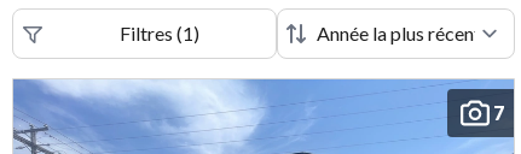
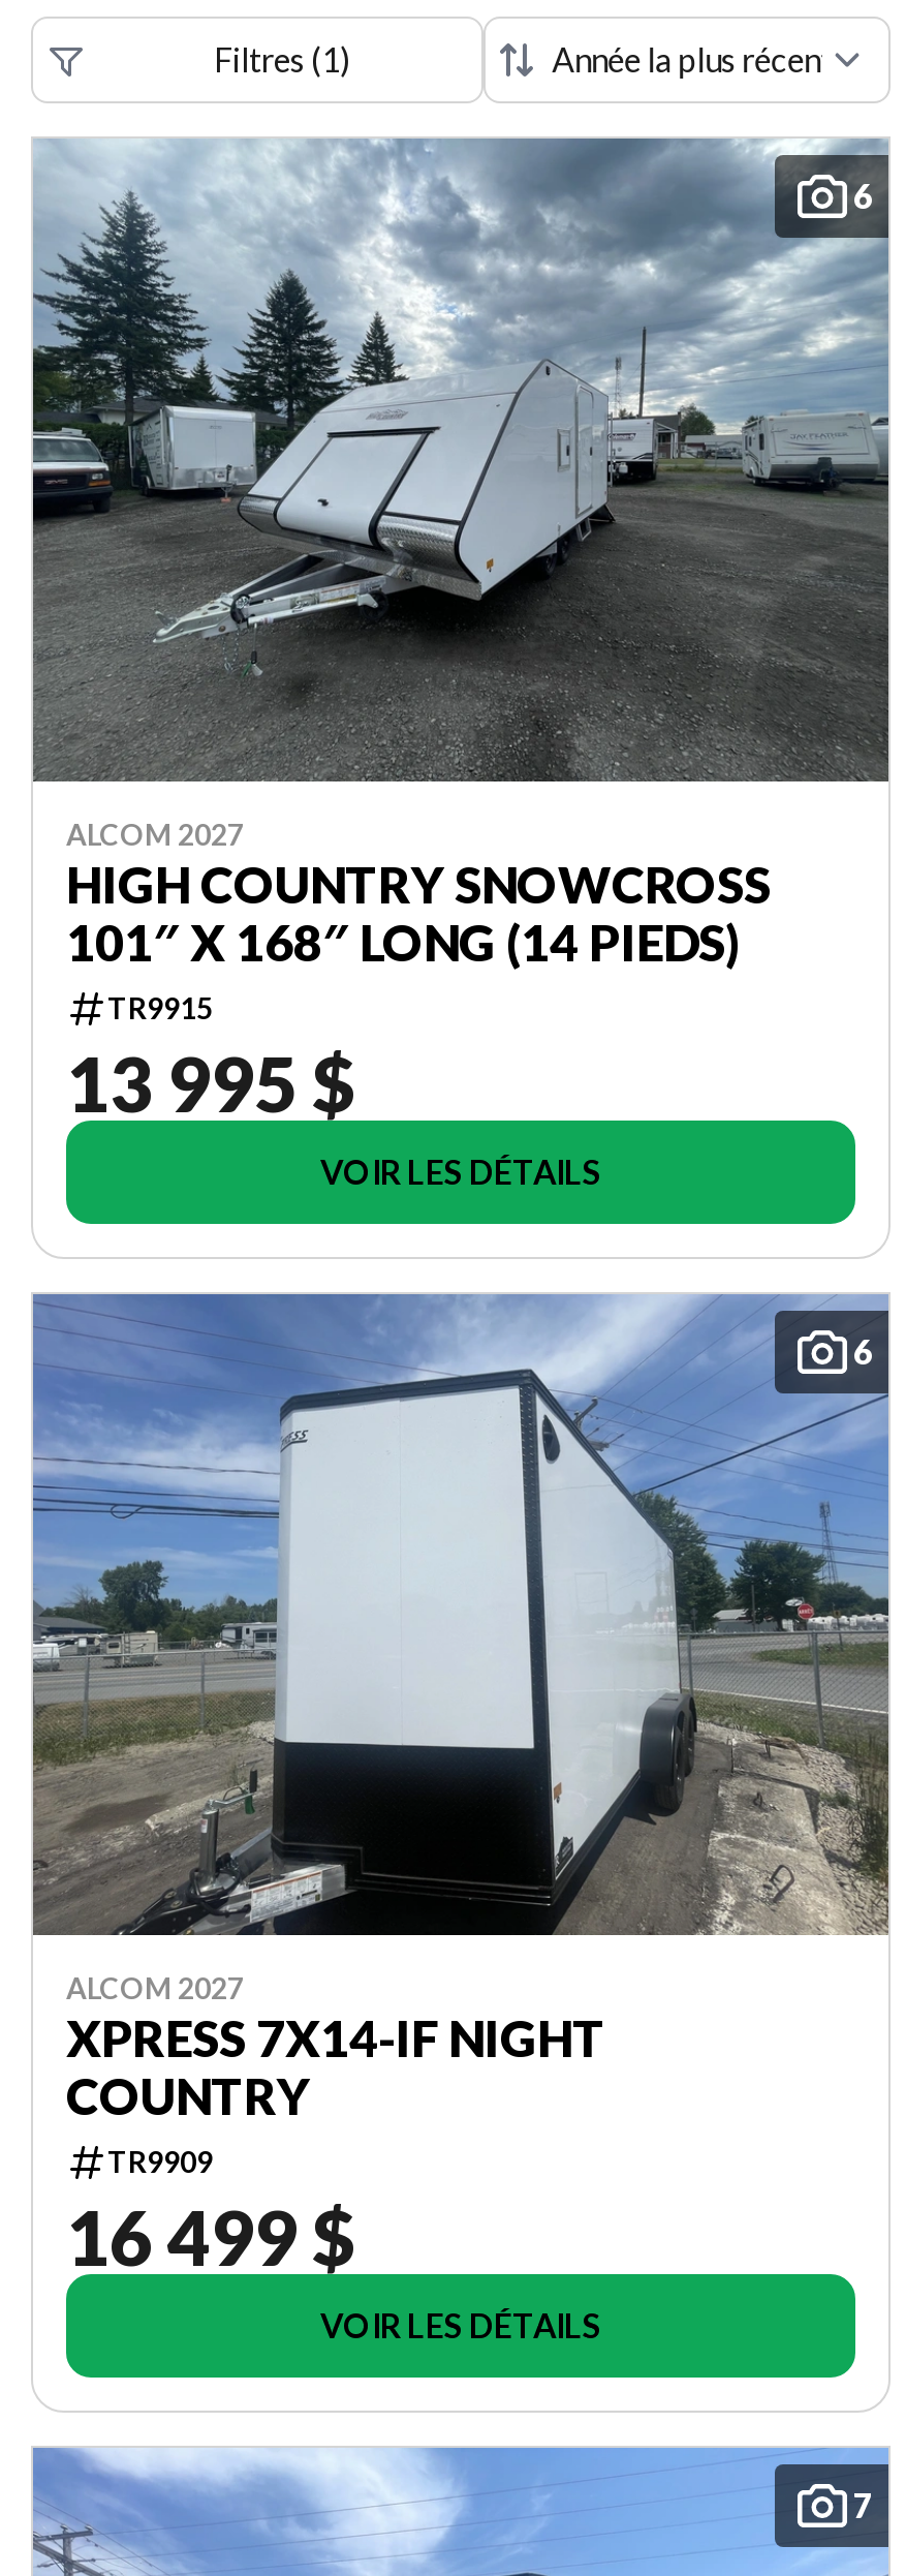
none -> [31,136,891,784] [image] | 6
none -> [31,1292,891,1937] [image] | 6
none -> [66,816,771,1190] ALCOM 2027 | HIGH COUNTRY SNOWCROSS | 101″ X 168″ LONG (14 PIEDS) | TR9915 | 13 995 $ | VOIR LES DÉTAILS
none -> [66,1970,605,2344] ALCOM 2027 | XPRESS 7X14-IF NIGHT | COUNTRY | TR9909 | 16 499 $ | VOIR LES DÉTAILS

